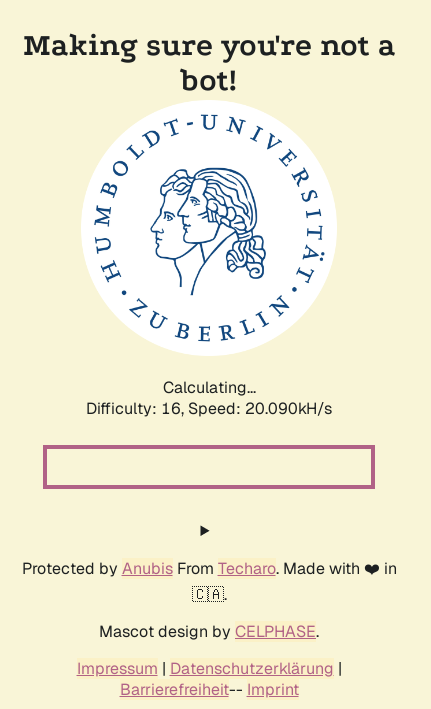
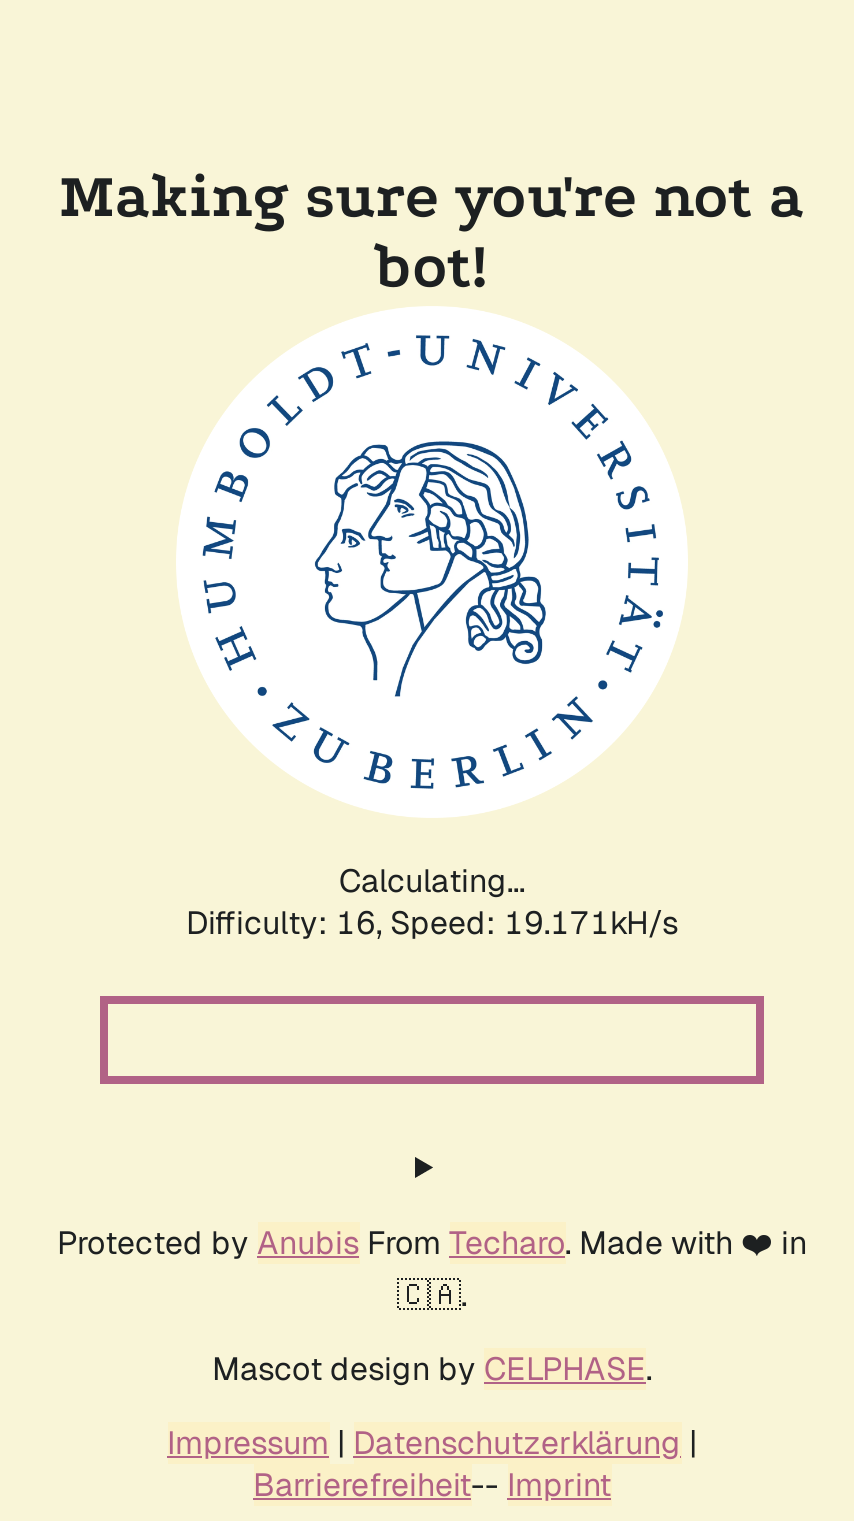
[86,398,332,419] Difficulty: 16, Speed: 20.090kH/s -> [186,902,678,944] Difficulty: 16, Speed: 19.171kH/s

